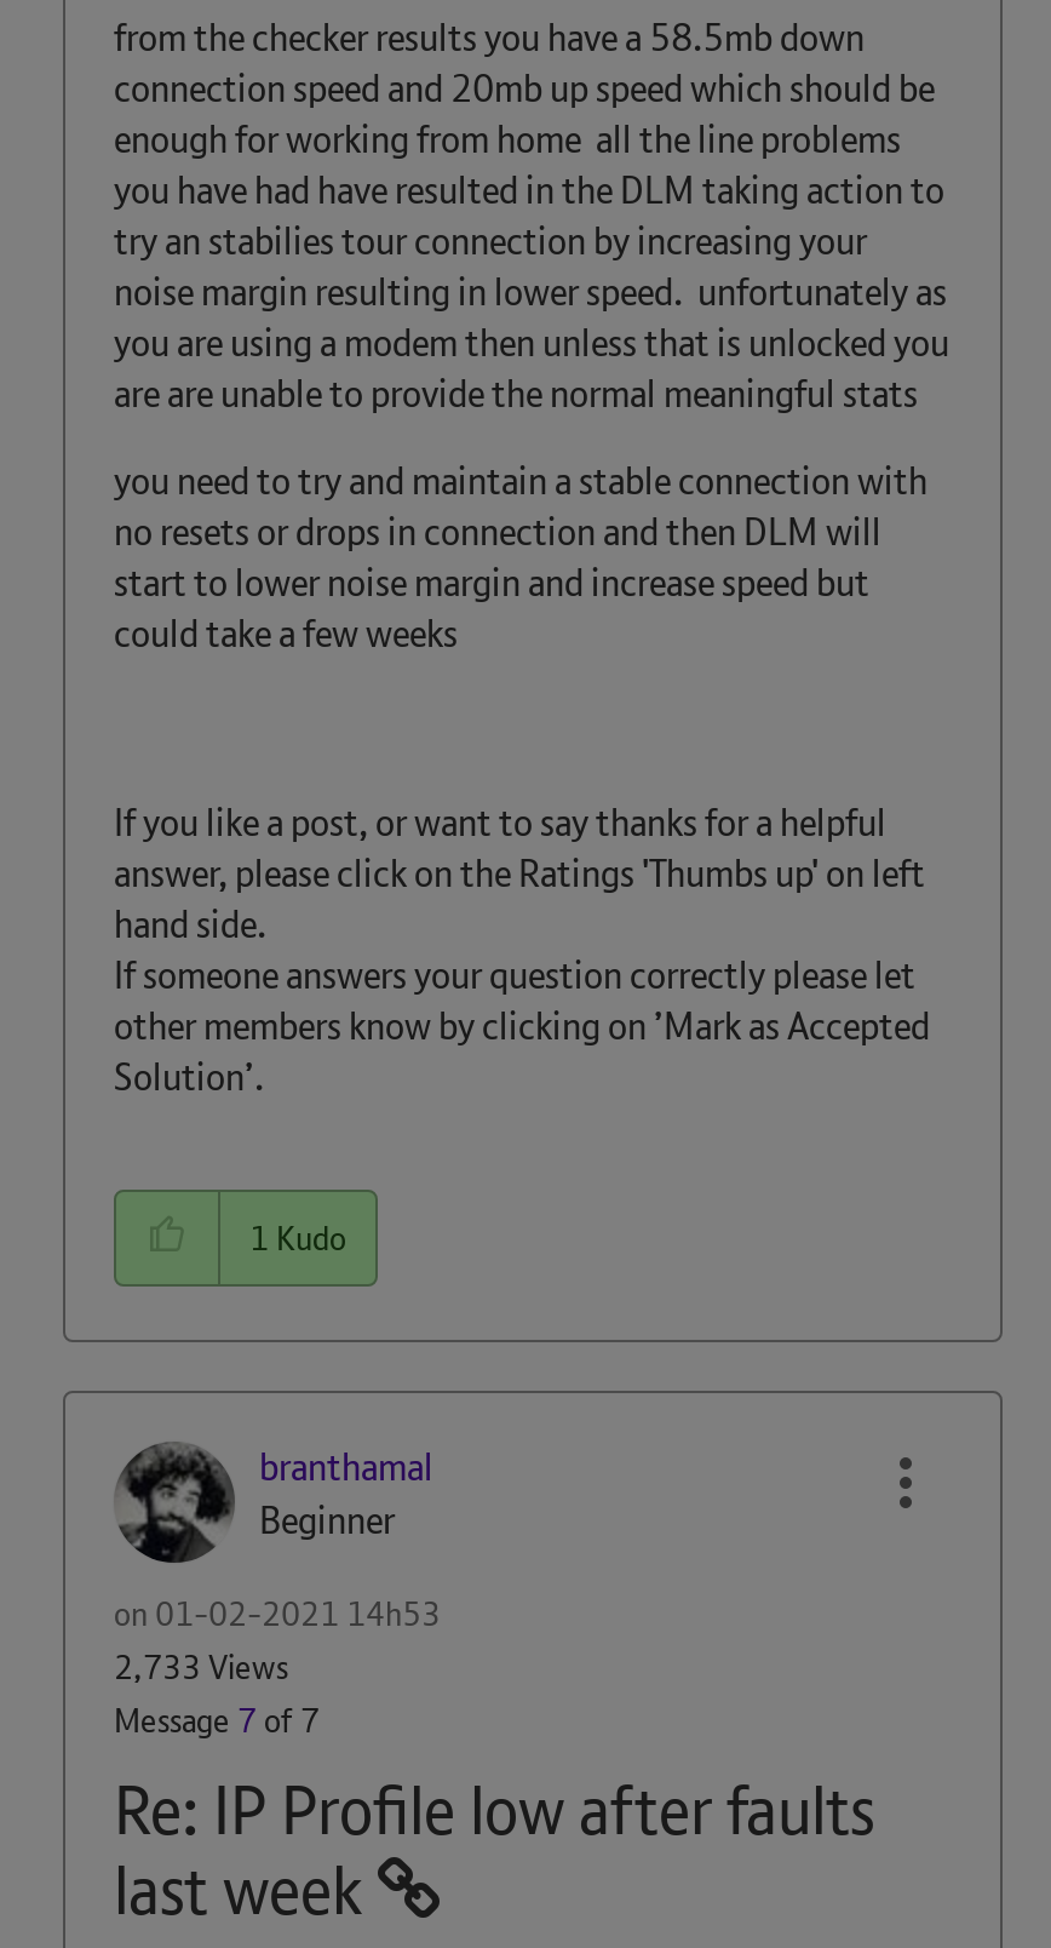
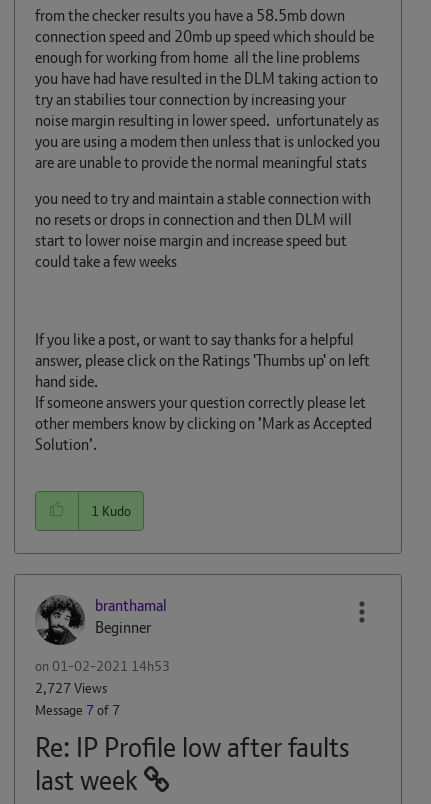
[114,1645,288,1689] 2,733 Views -> [35,679,107,697] 2,727 Views

